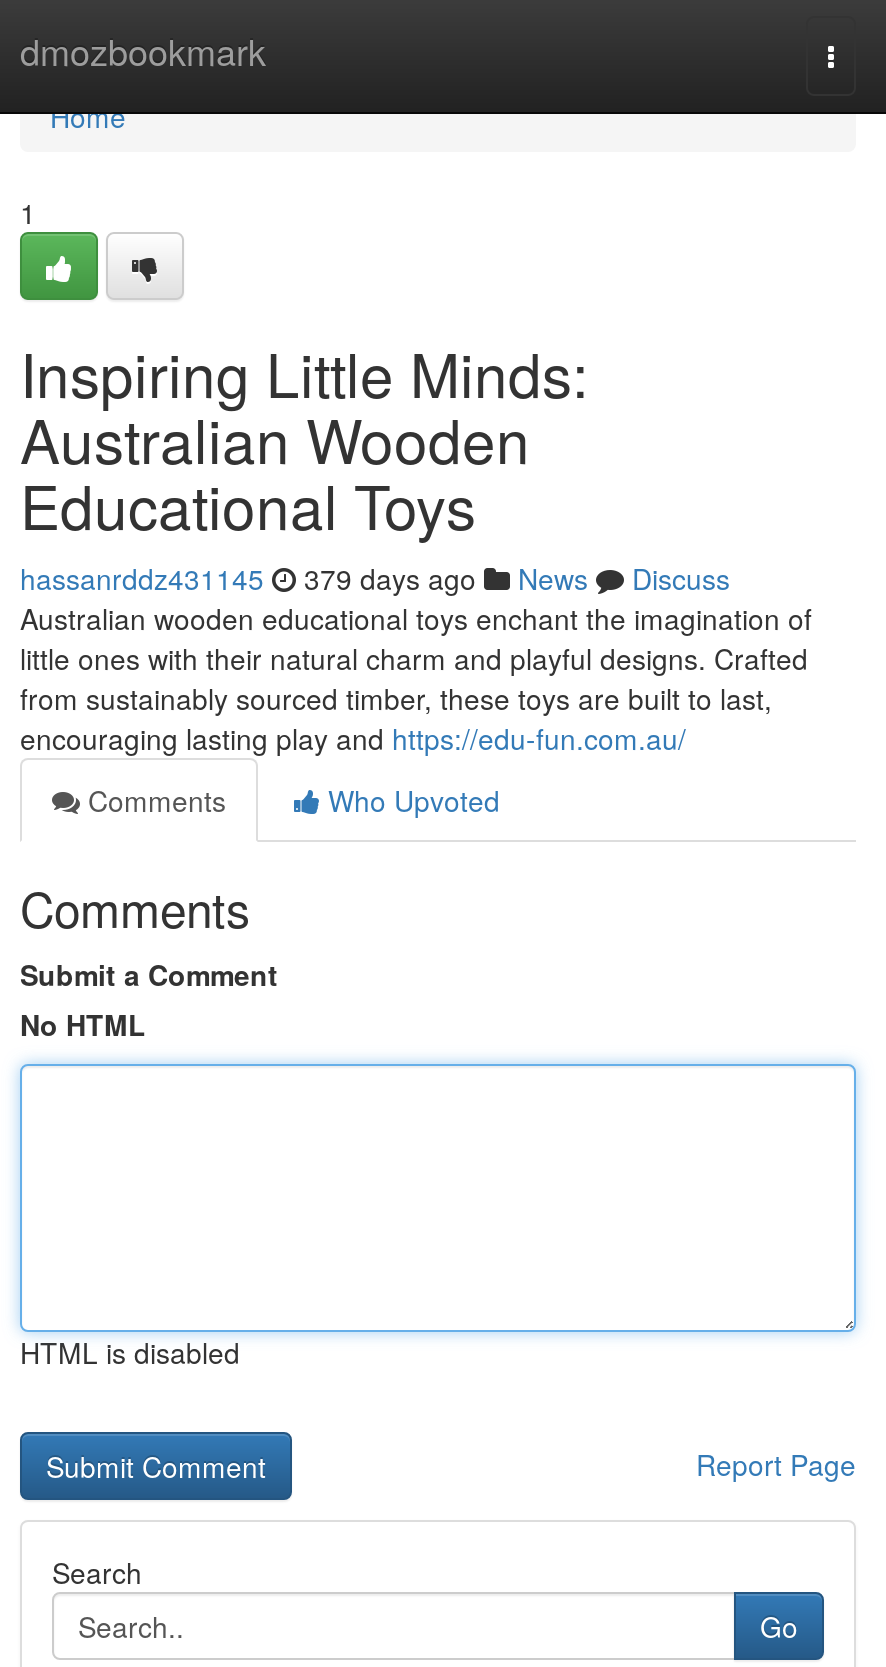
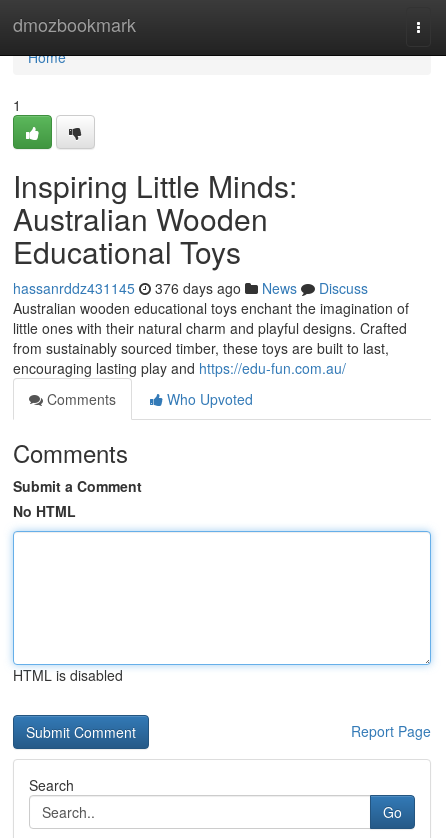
[20,558,730,598] hassanrddz431145 379 days ago News Discuss -> [13,278,368,298] hassanrddz431145 376 days ago News Discuss

